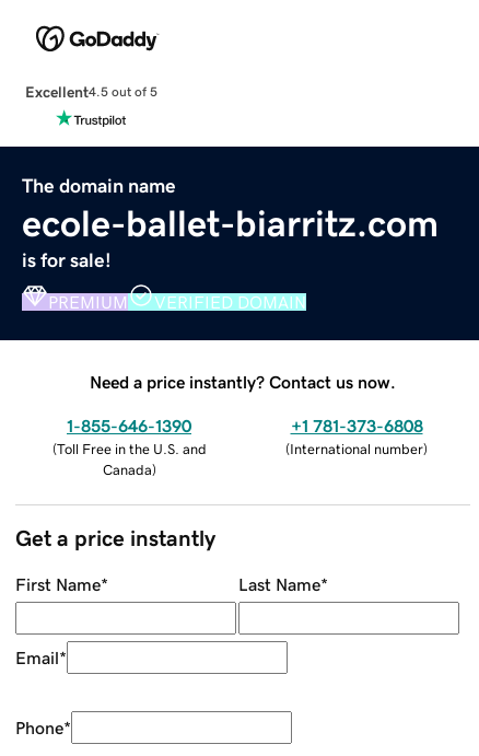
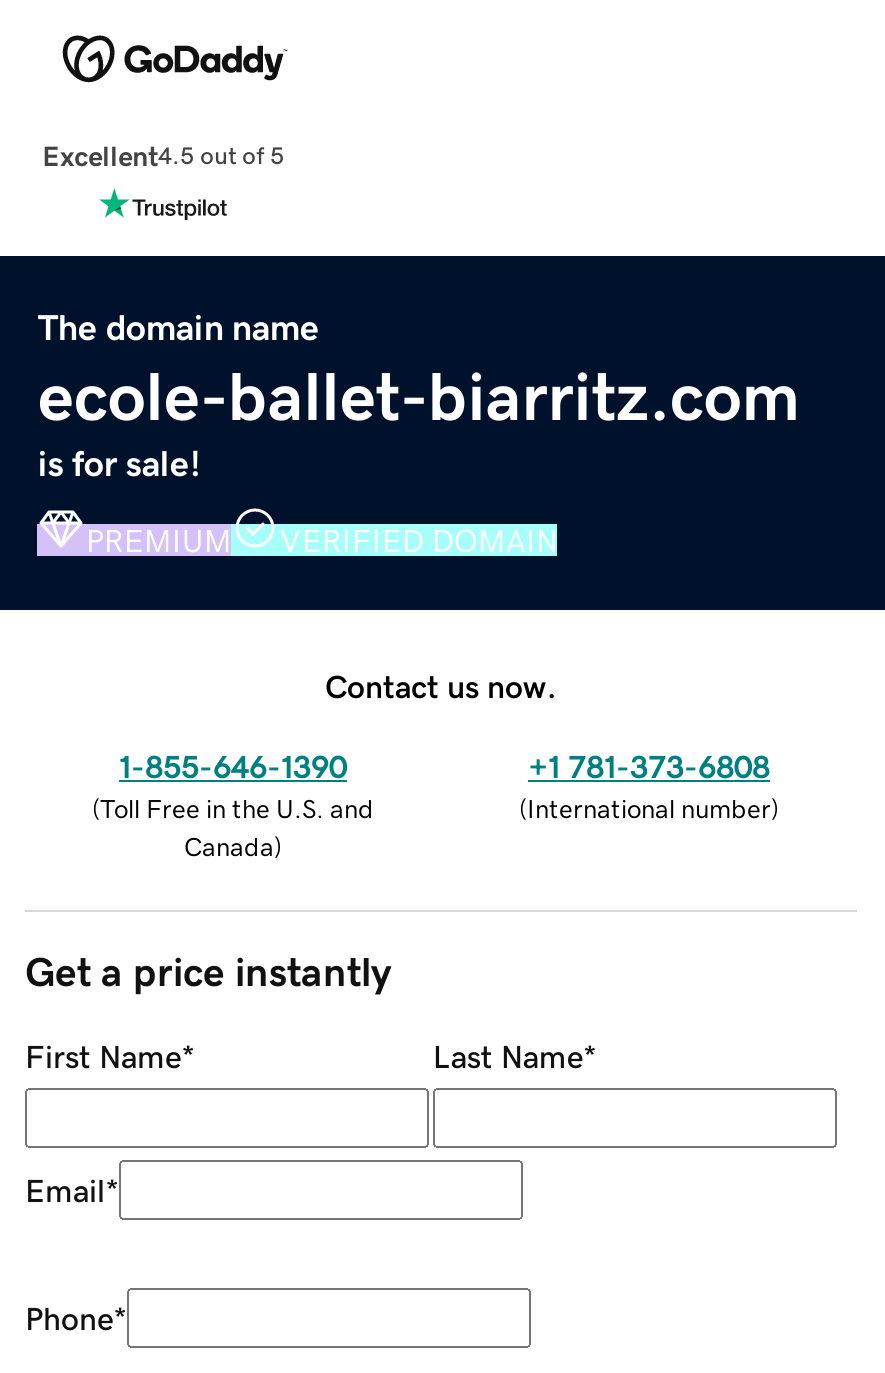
[90,373,396,390] Need a price instantly? Contact us now. -> [325,669,557,701] Contact us now.

